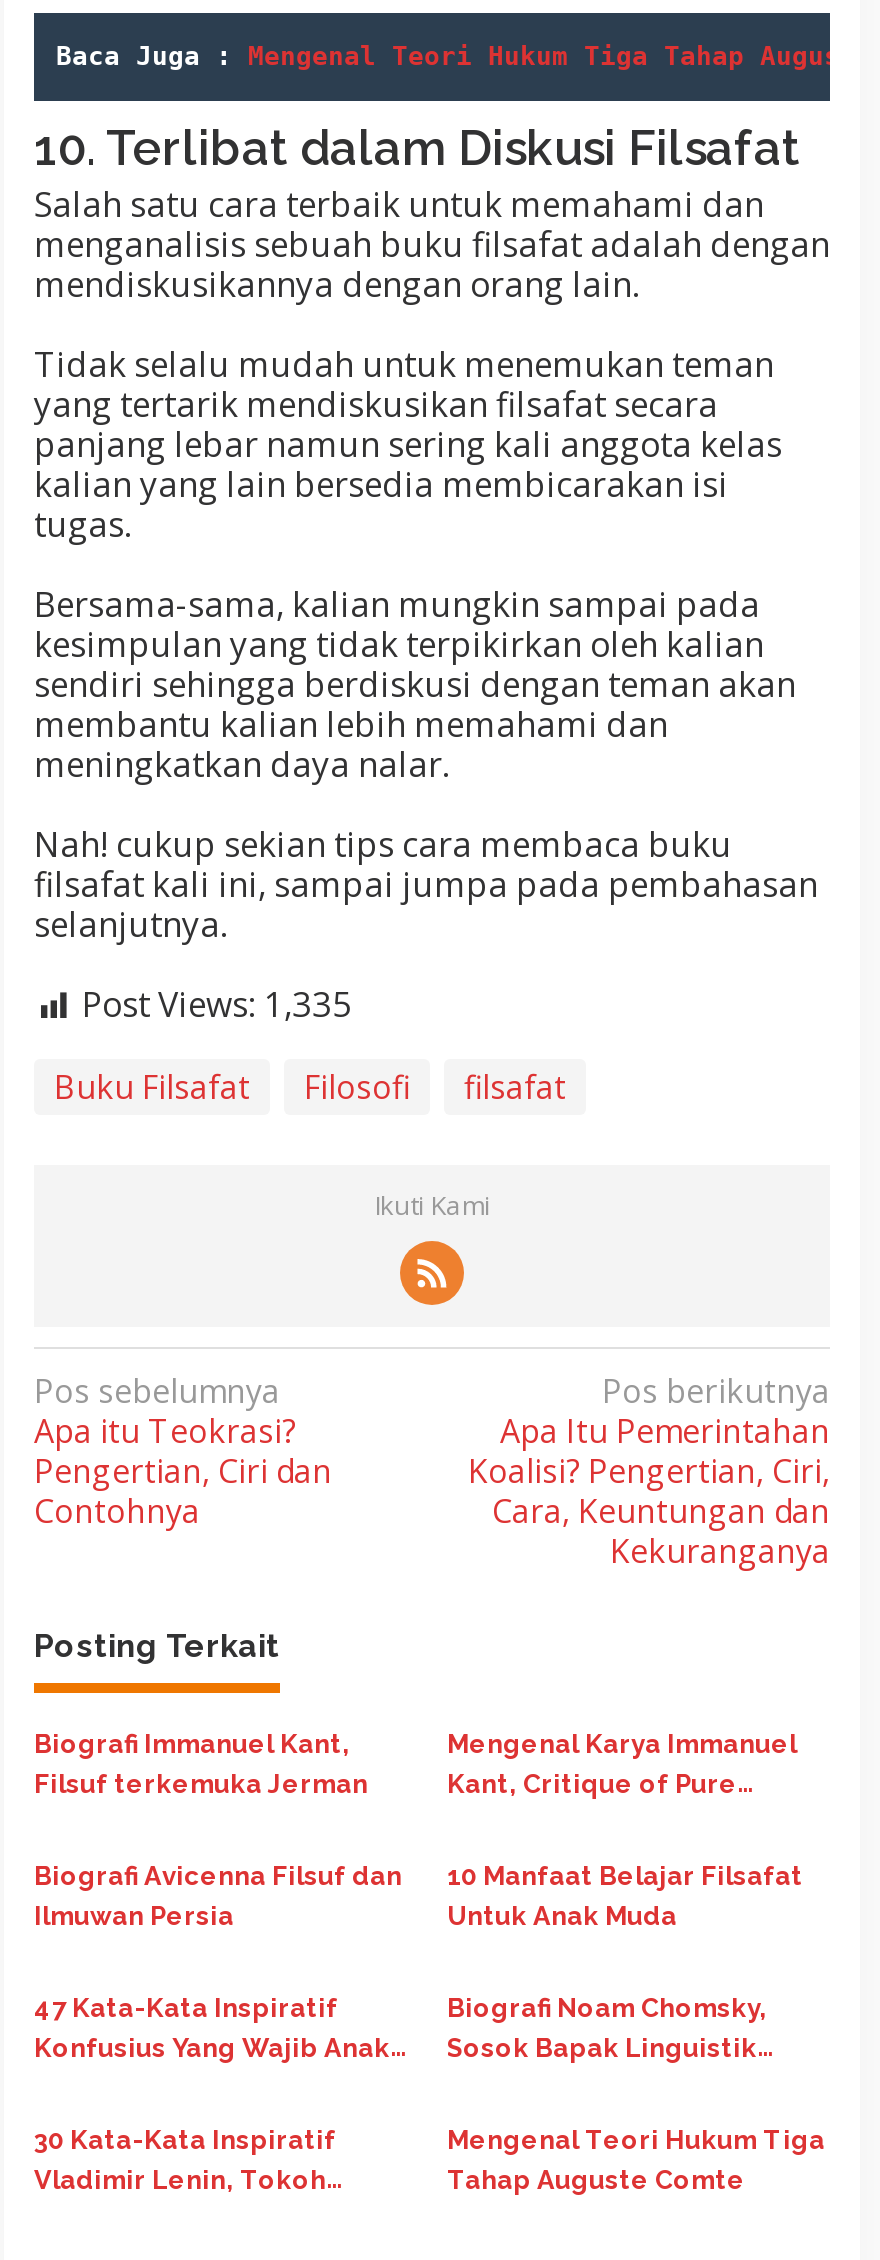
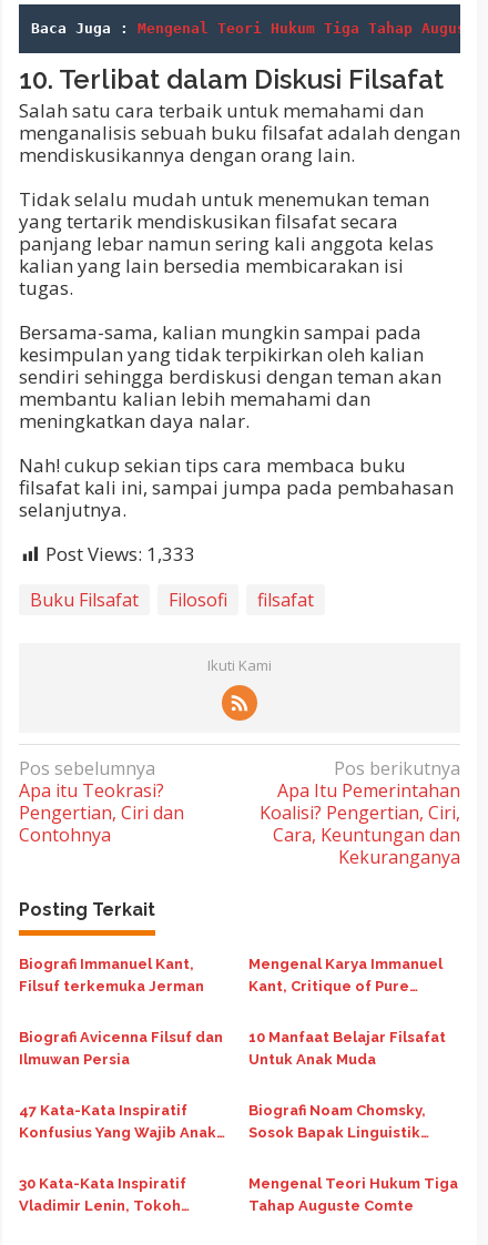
[82,981,352,1027] Post Views: 1,335 -> [45,541,195,567] Post Views: 1,333

